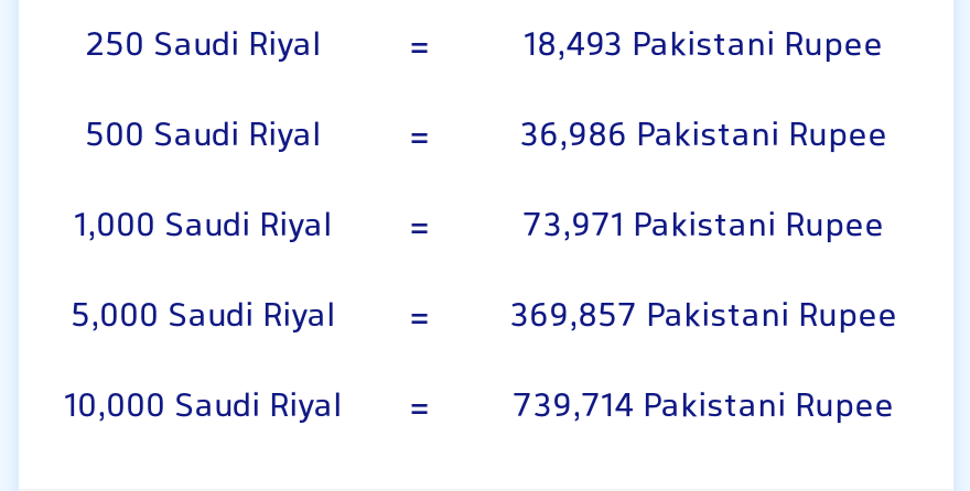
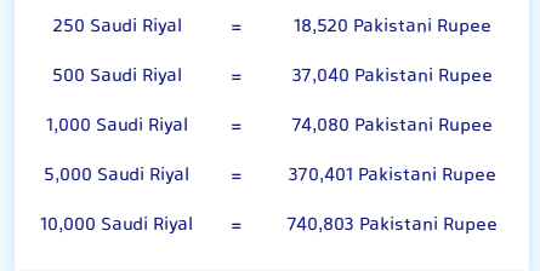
[524,19,883,74] 18,493 Pakistani Rupee -> [293,12,491,42] 18,520 Pakistani Rupee
[519,110,887,165] 36,986 Pakistani Rupee -> [291,61,493,92] 37,040 Pakistani Rupee
[522,200,884,255] 73,971 Pakistani Rupee -> [291,111,493,141] 74,080 Pakistani Rupee
[509,290,897,345] 369,857 Pakistani Rupee -> [288,161,496,191] 370,401 Pakistani Rupee
[513,380,894,436] 739,714 Pakistani Rupee -> [286,210,498,241] 740,803 Pakistani Rupee

